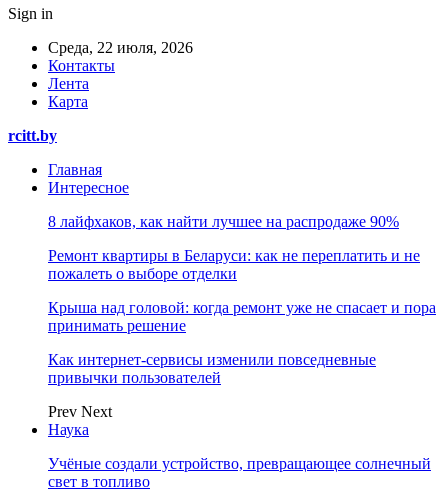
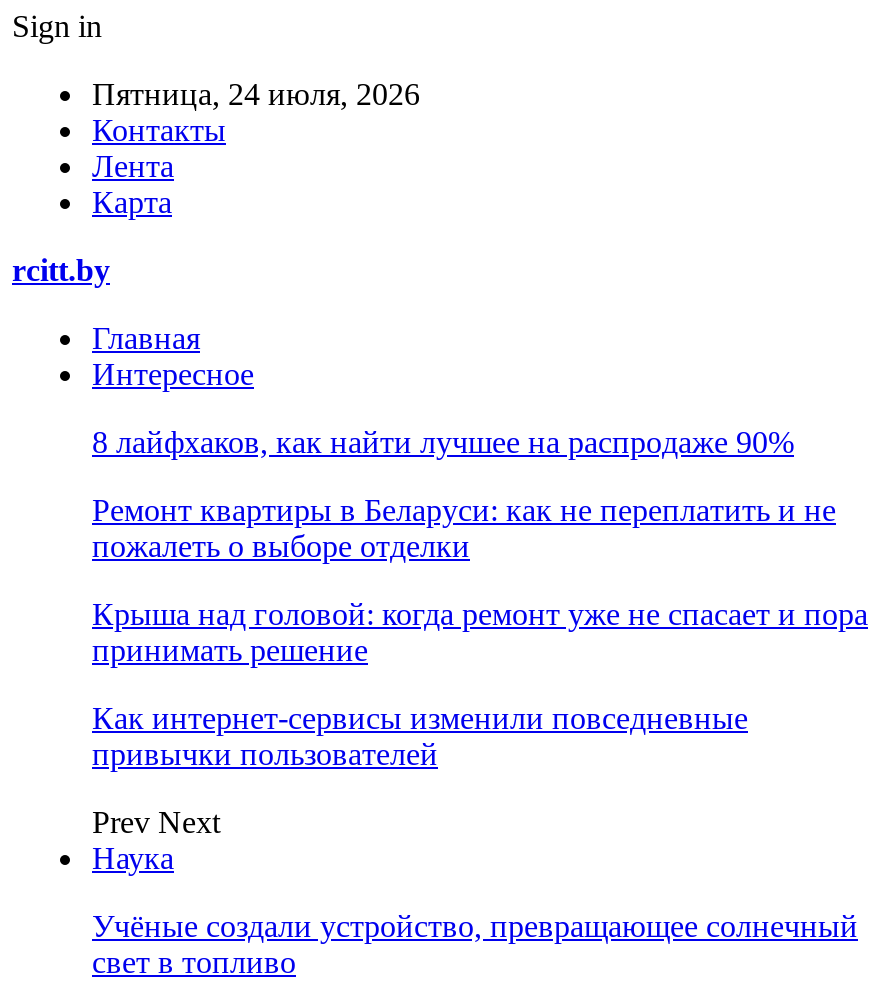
[48,39,193,56] Среда, 22 июля, 2026 -> [92,77,420,111] Пятница, 24 июля, 2026

